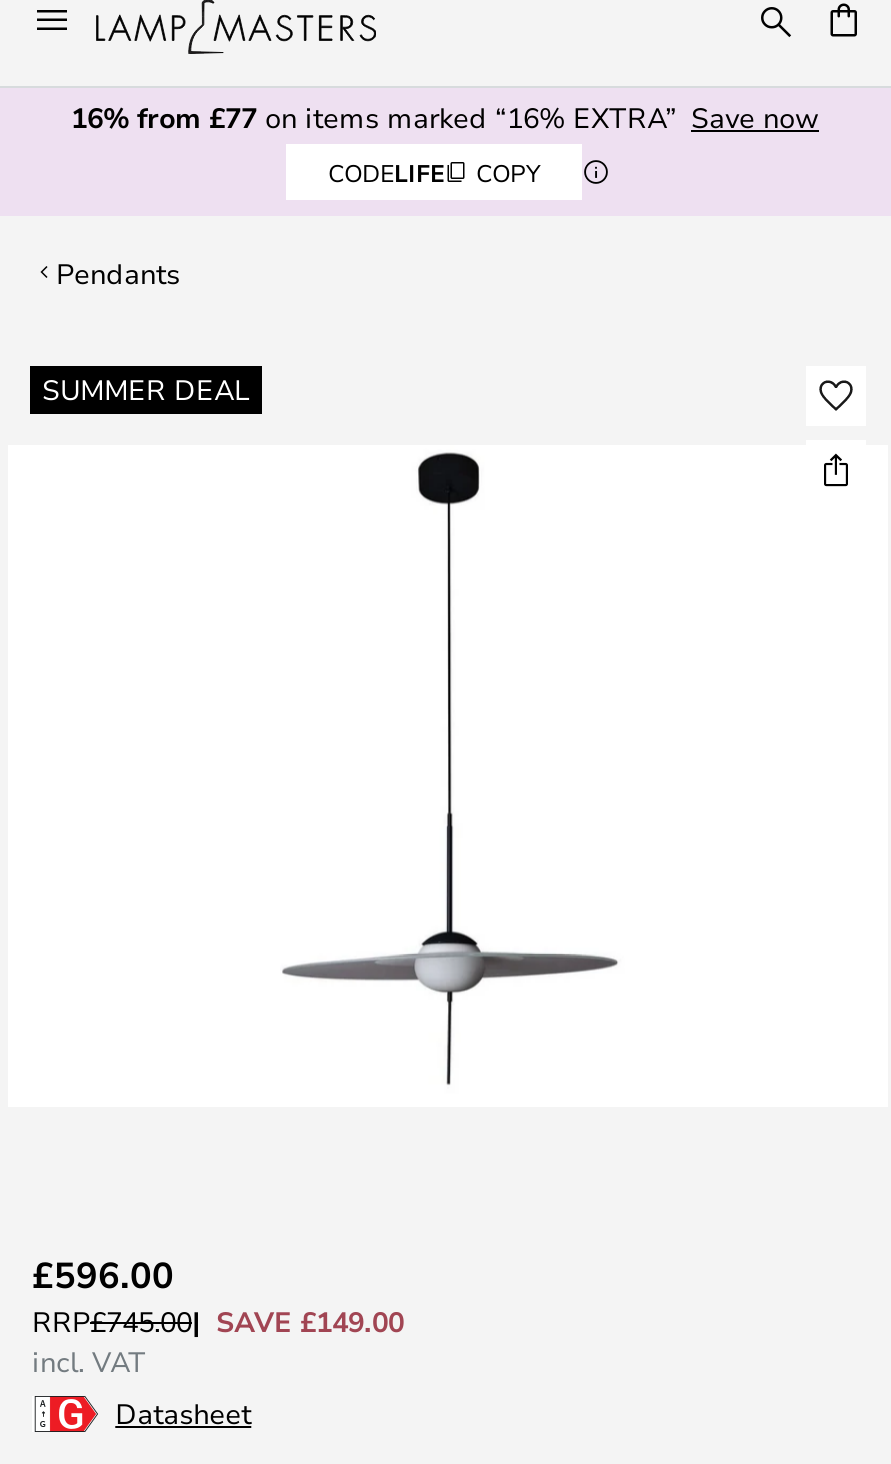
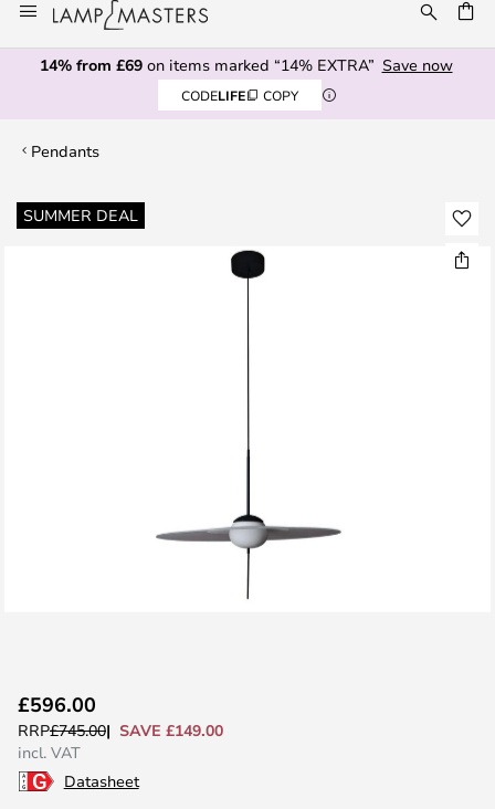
[71,98,819,136] 16% from £77 on items marked “16% EXTRA” Save now -> [39,54,452,75] 14% from £69 on items marked “14% EXTRA” Save now

